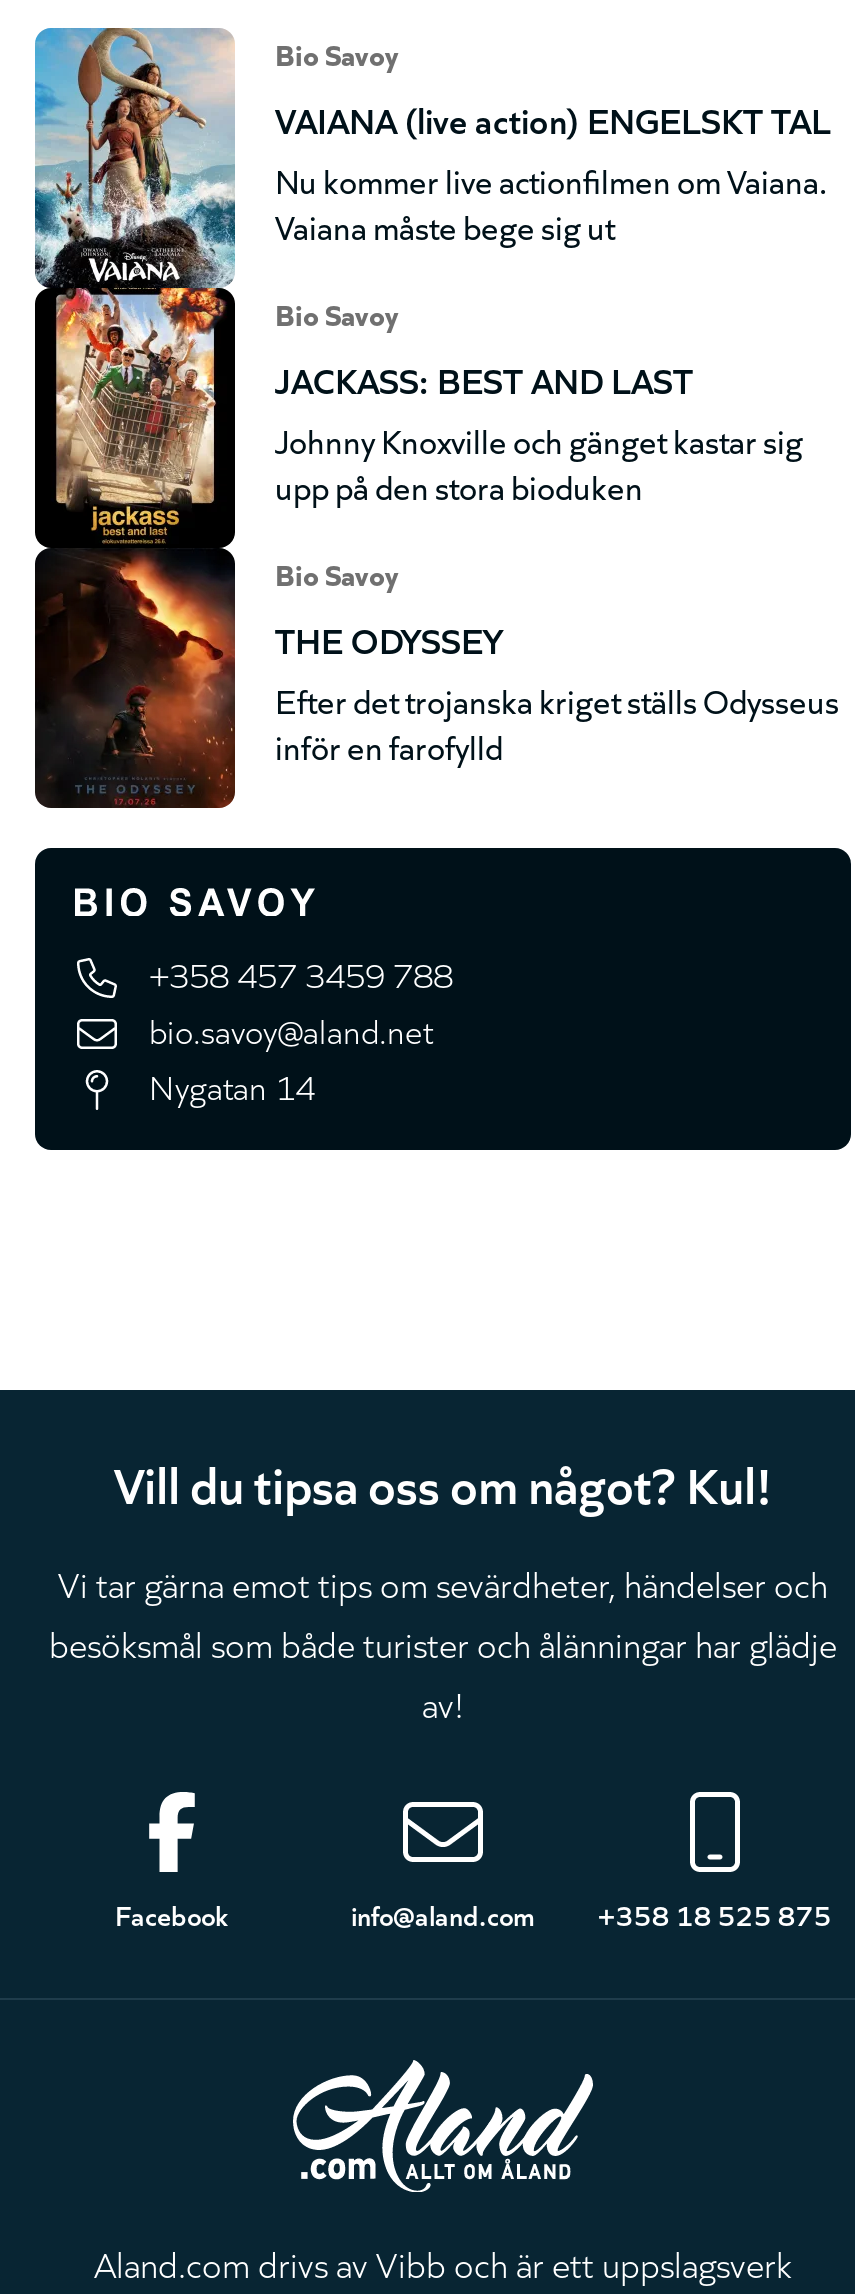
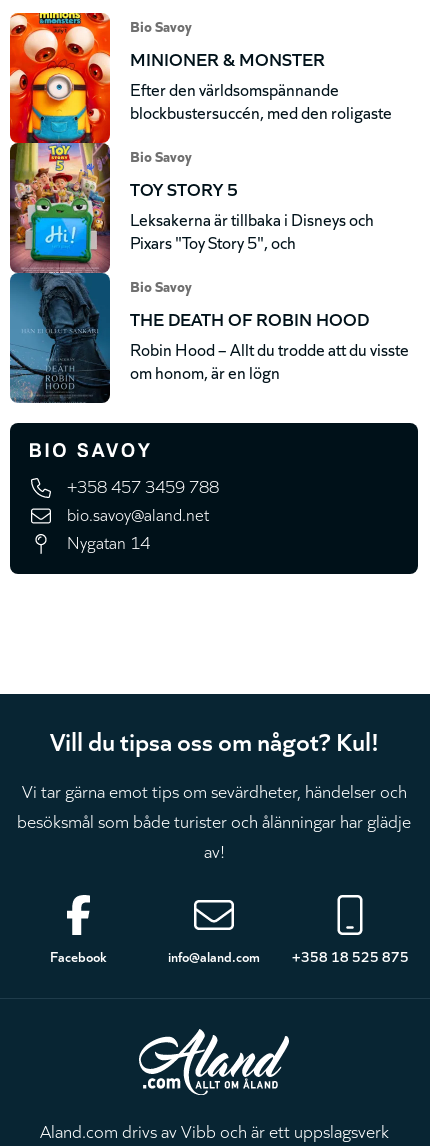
[33,26,831,810] [image] | VAIANA (live action) ENGELSKT TAL | Nu kommer live actionfilmen om Vaiana. | Vaiana måste bege sig ut -> [9,12,392,404] [image] | MINIONER & MONSTER | Efter den världsomspännande | blockbustersuccén, med den roligaste
[275,352,803,508] JACKASS: BEST AND LAST | Johnny Knoxville och gänget kastar sig | upp på den stora bioduken -> [130,175,374,253] TOY STORY 5 | Leksakerna är tillbaka i Disneys och | Pixars "Toy Story 5", och
[275,612,839,768] THE ODYSSEY | Efter det trojanska kriget ställs Odysseus | inför en farofylld -> [130,305,409,383] THE DEATH OF ROBIN HOOD | Robin Hood – Allt du trodde att du visste | om honom, är en lögn

